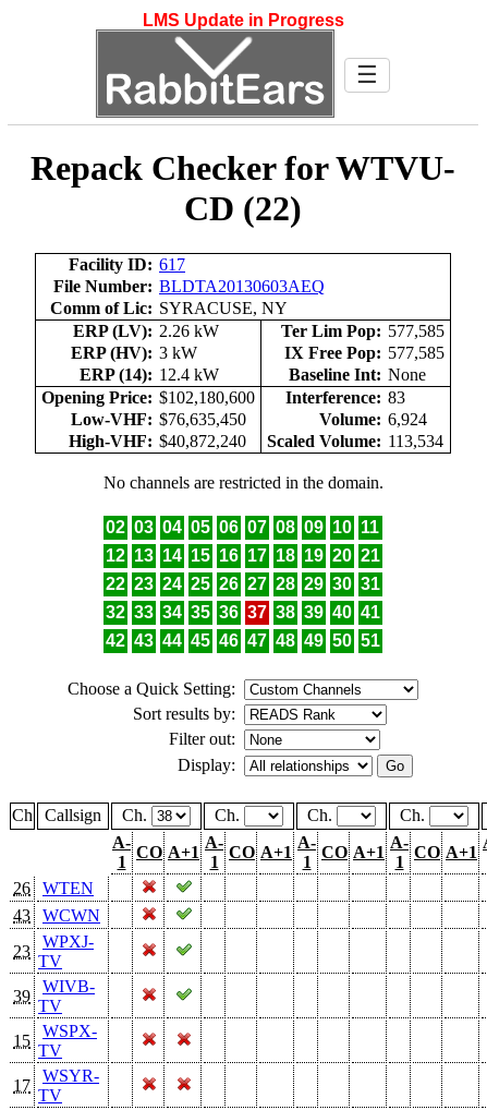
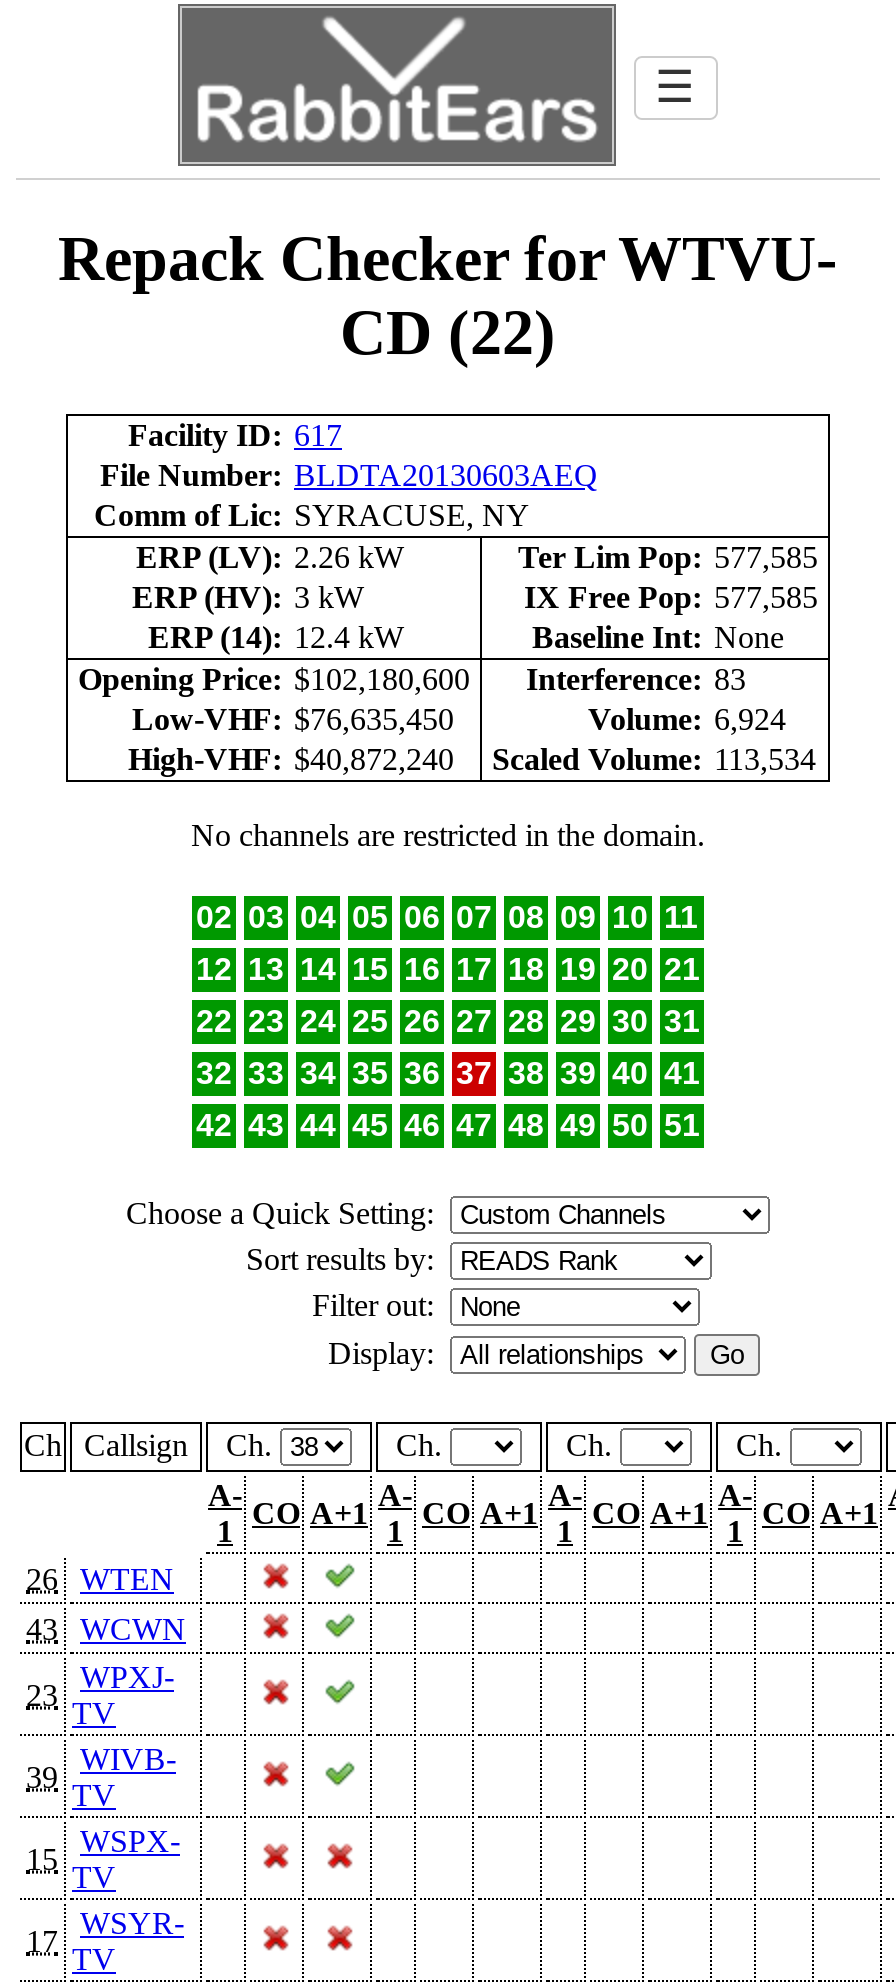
[142,11,344,29] LMS Update in Progress -> none

